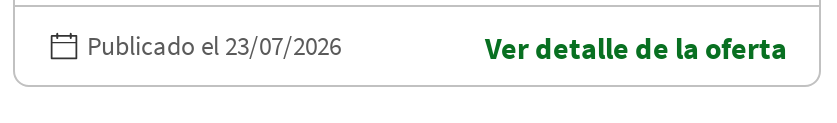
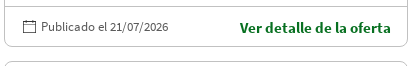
[87,29,341,63] Publicado el 23/07/2026 -> [41,18,168,35] Publicado el 21/07/2026

